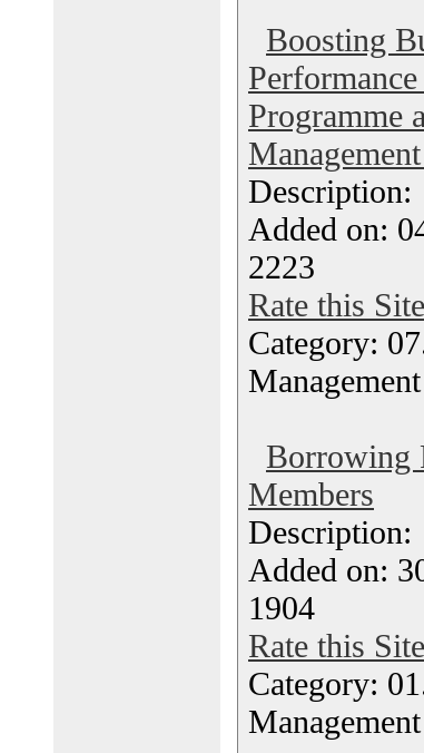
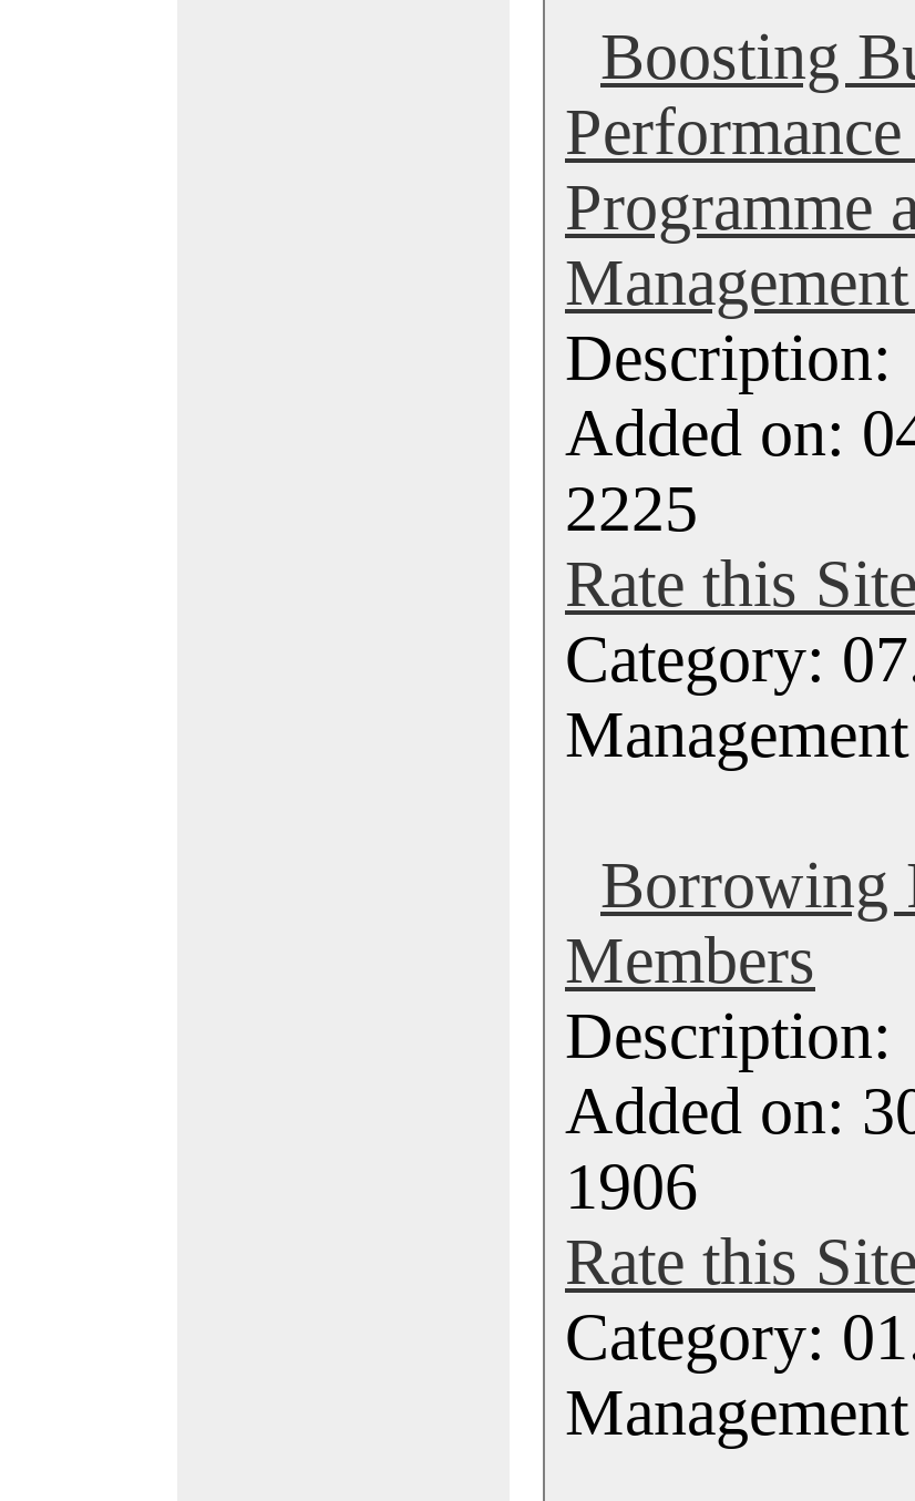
[248,248,315,285] 2223 -> [565,471,698,544] 2225
[248,589,315,626] 1904 -> [565,1149,698,1222] 1906

